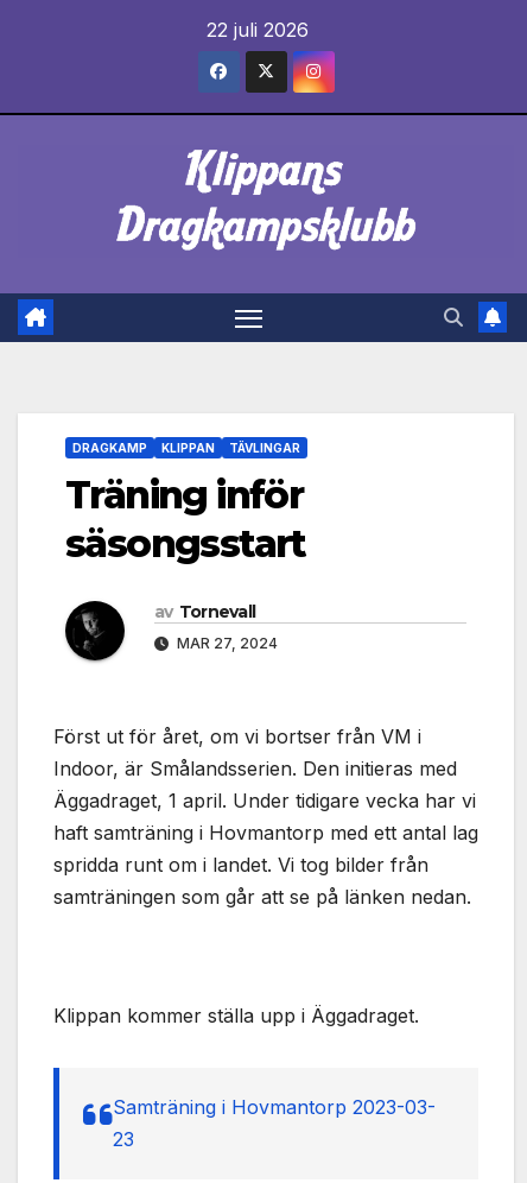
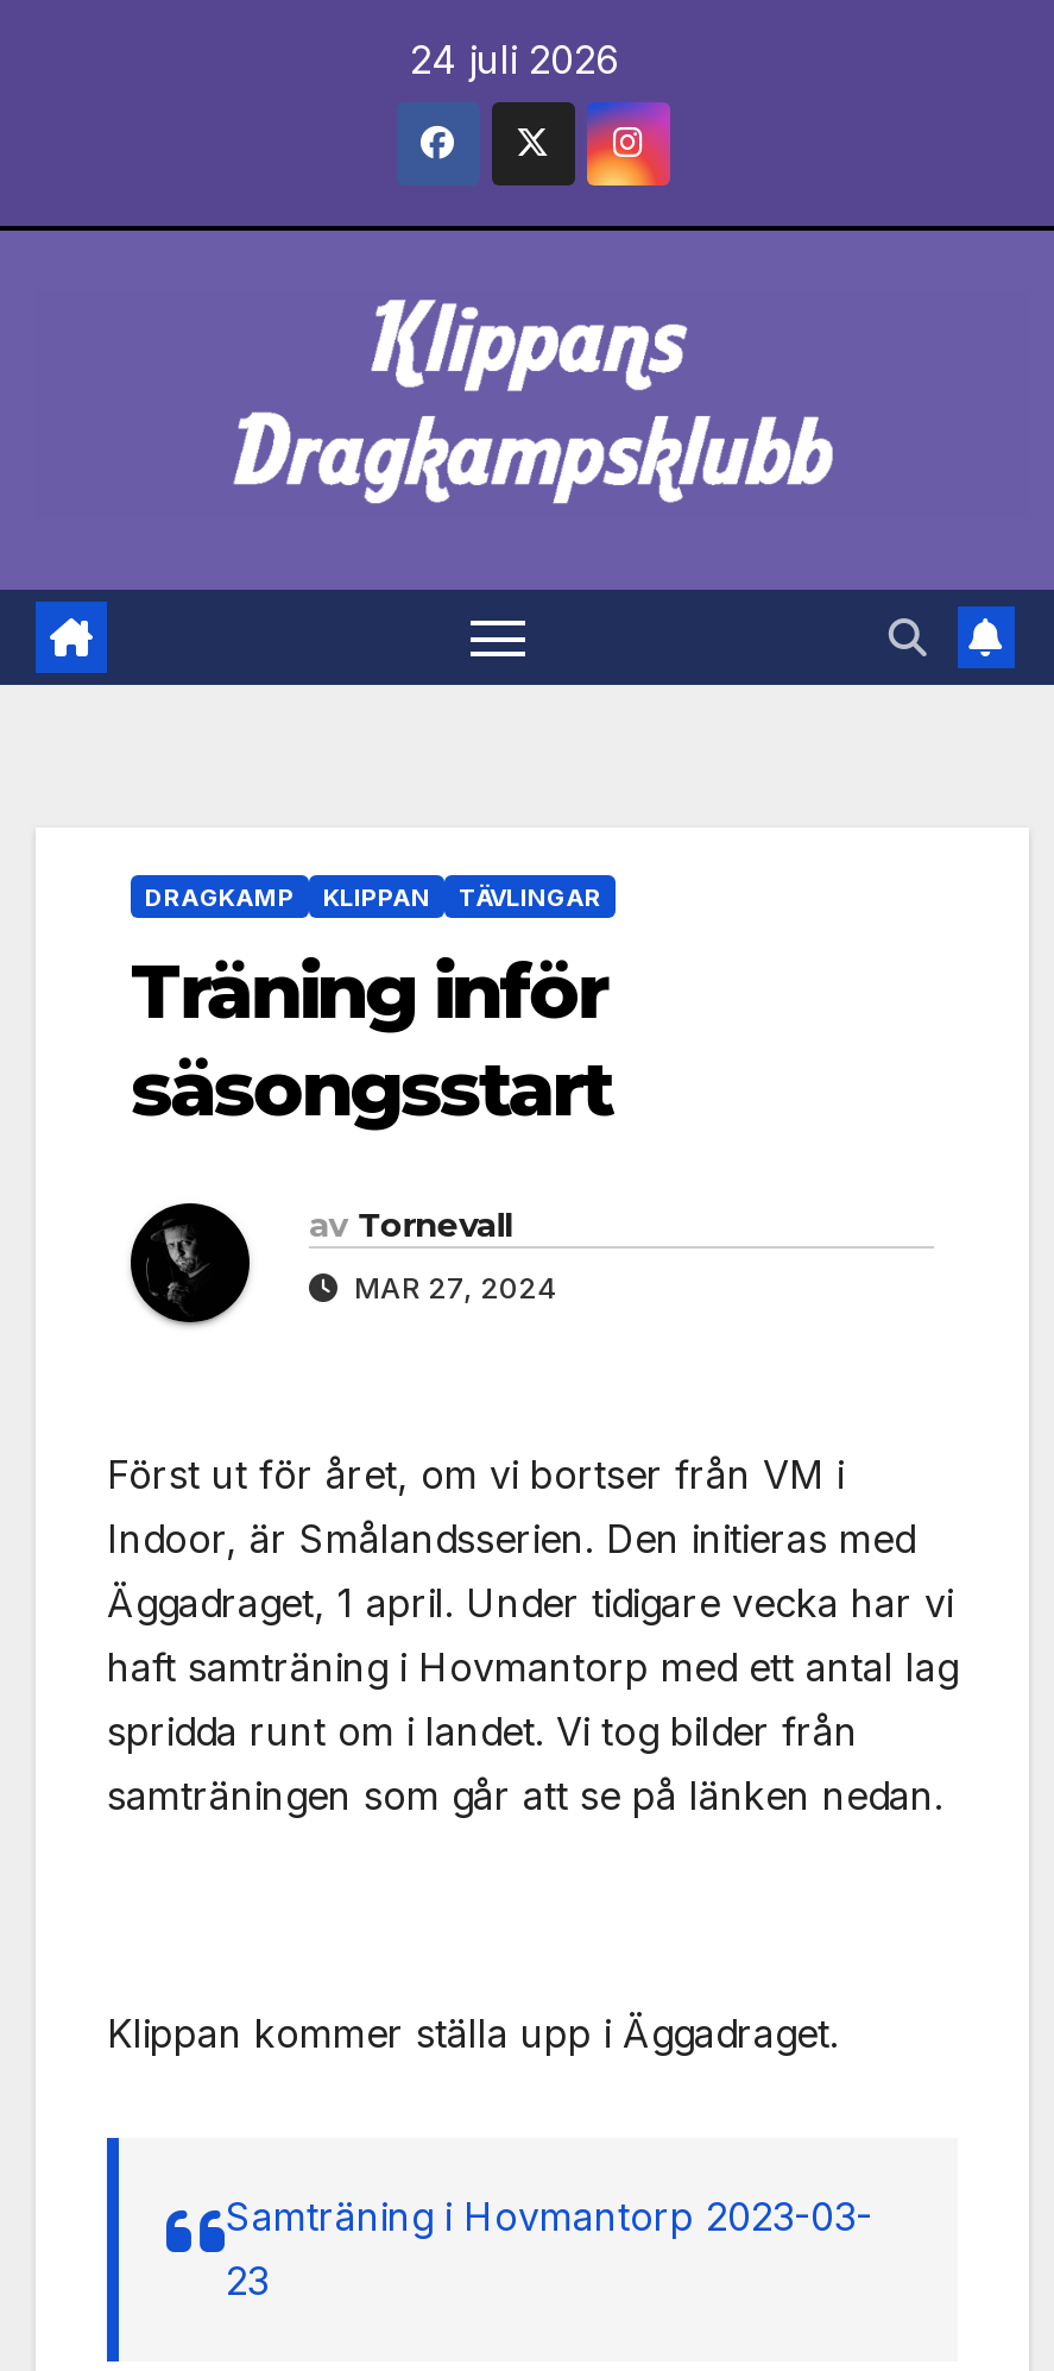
[206,18,308,42] 22 juli 2026 -> [410,36,619,83] 24 juli 2026

